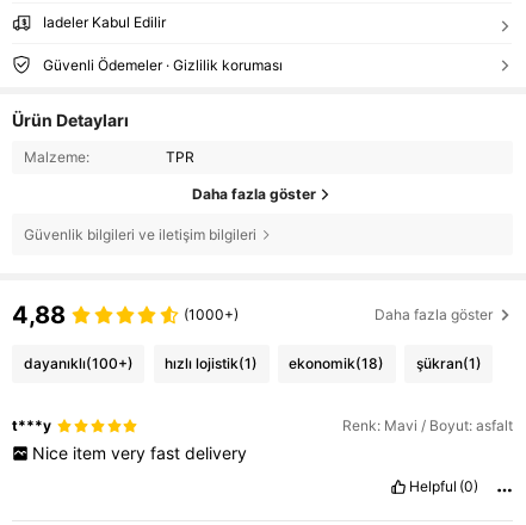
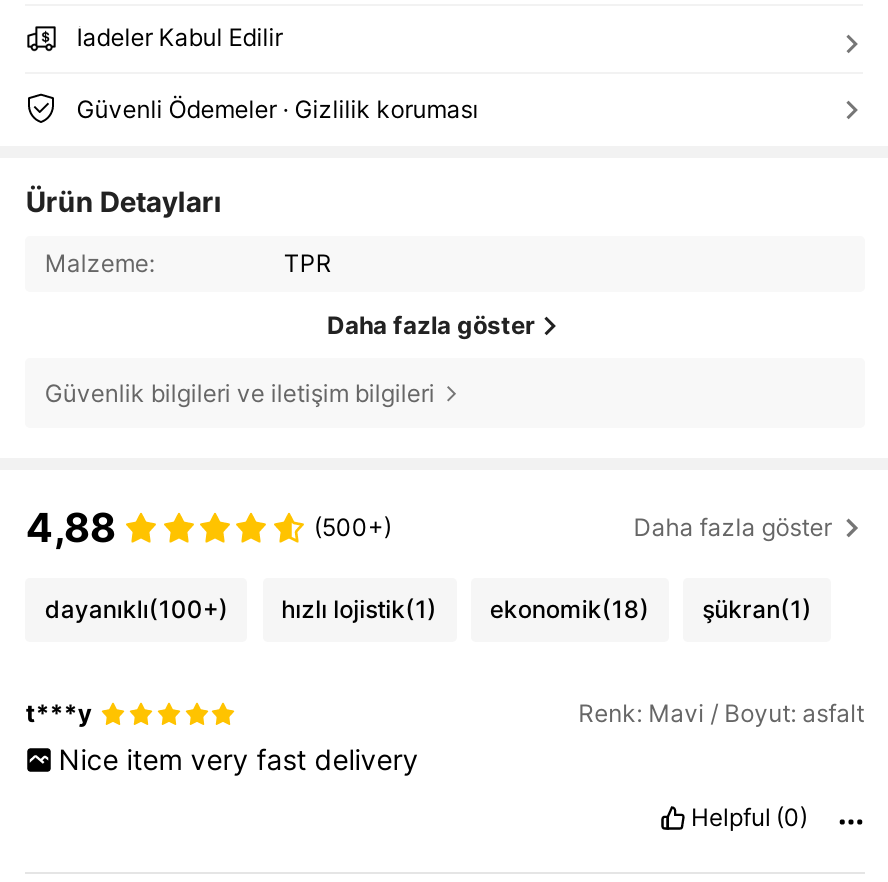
[184,305,239,323] (1000+) -> [314,512,392,542] (500+)

